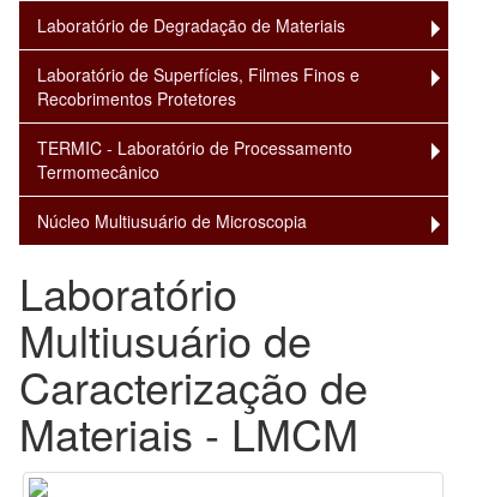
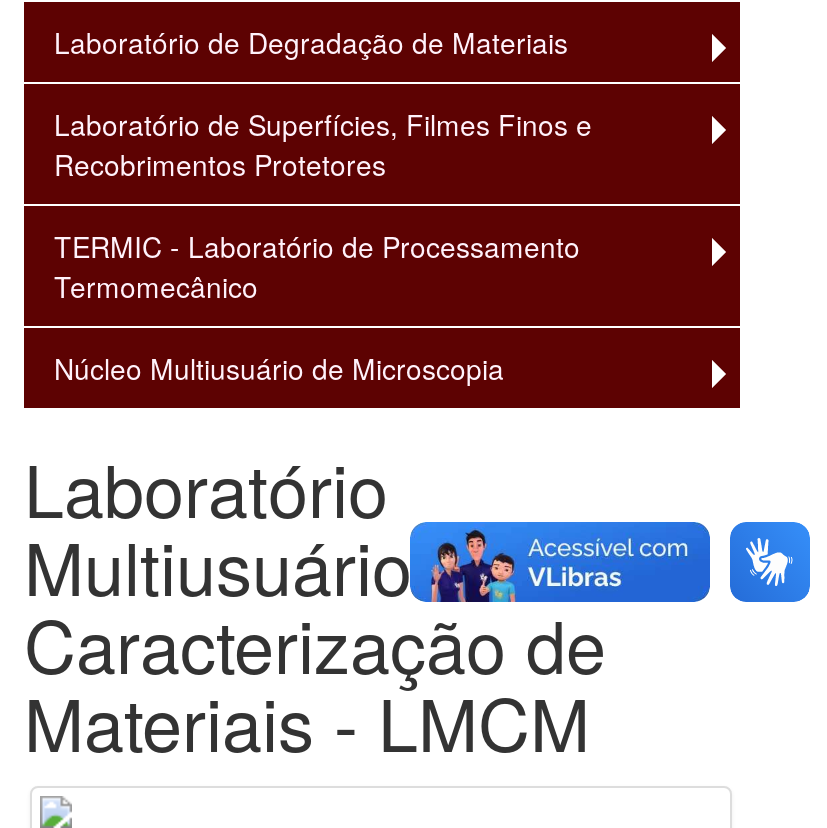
none -> [520,520,712,604] [image]
none -> [728,520,812,604] [image]

